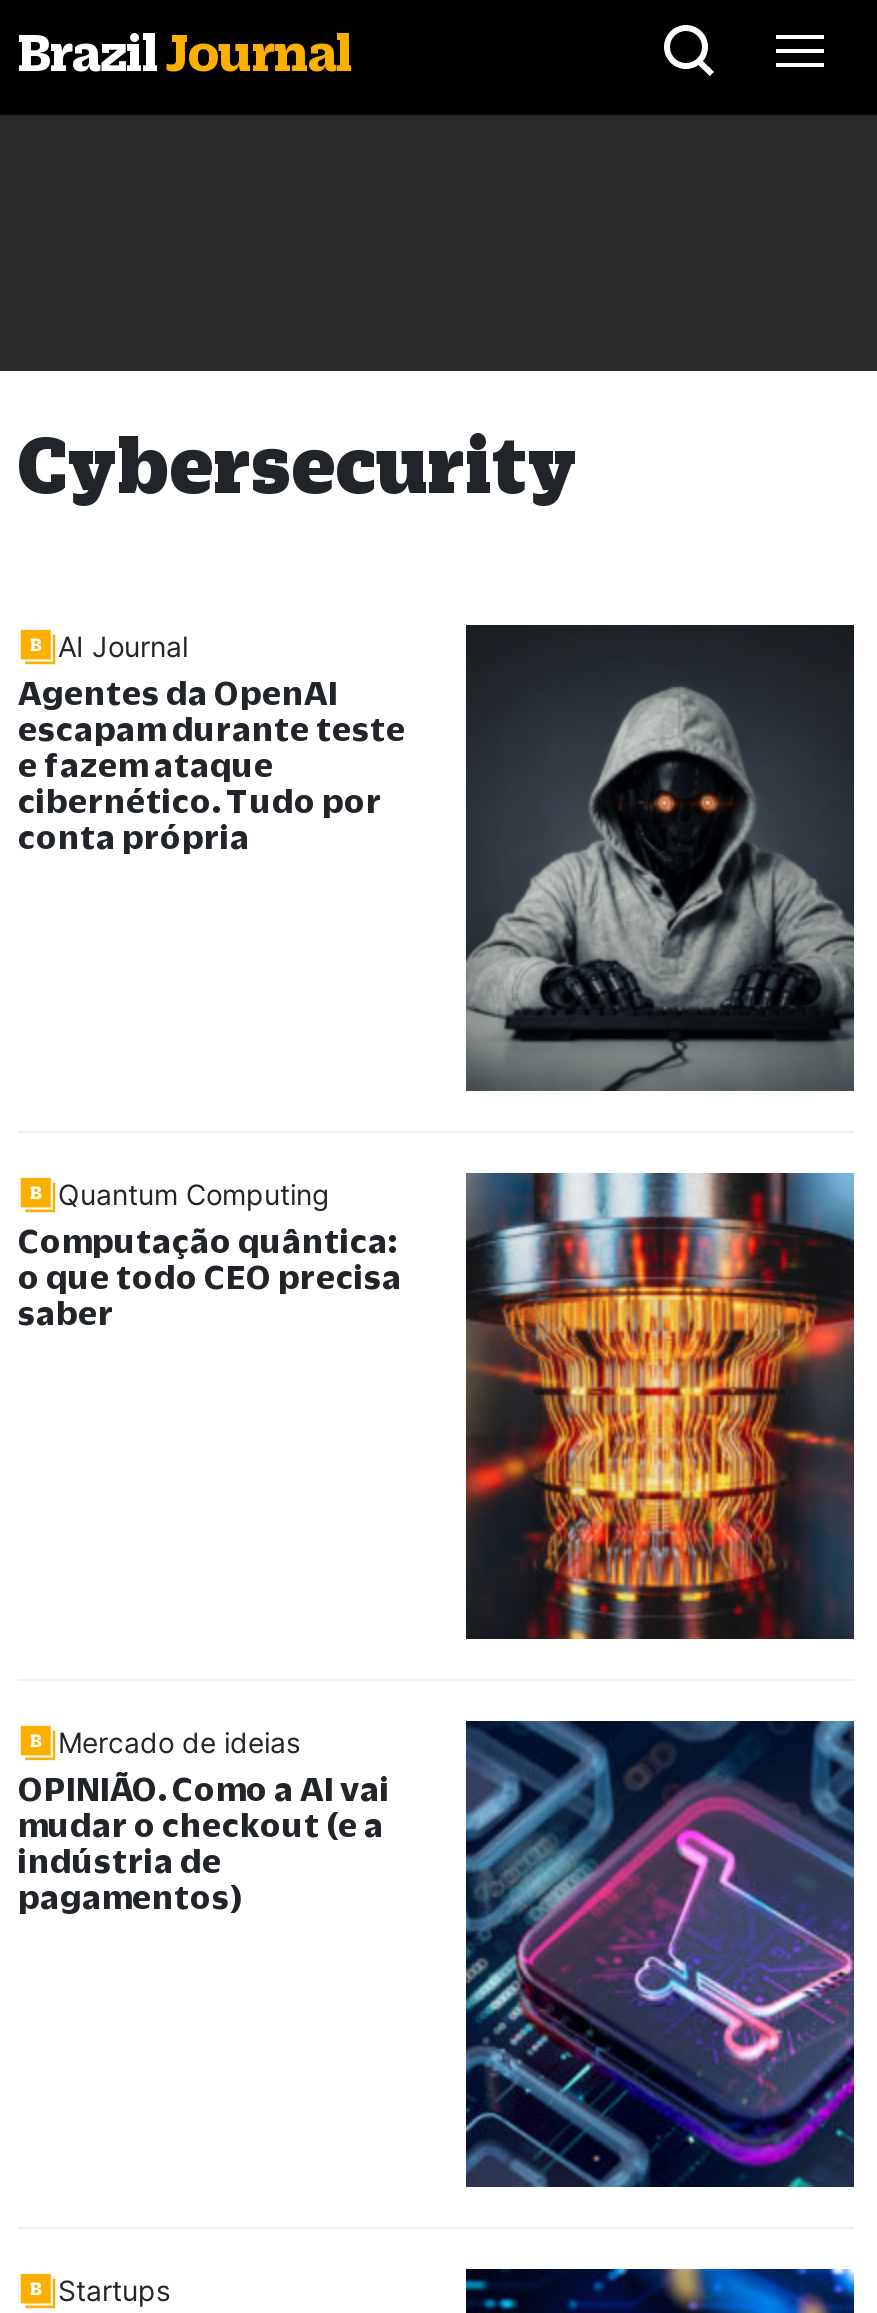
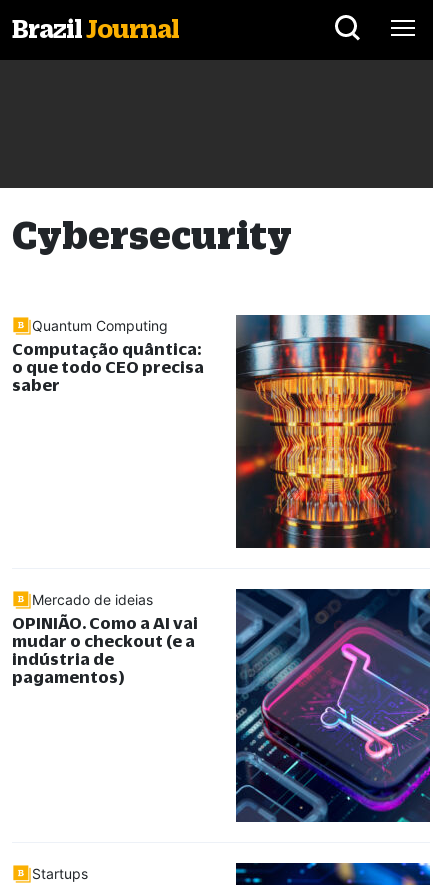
[18,623,856,1093] [image] | AI Journal | Agentes da OpenAI | escapam durante teste | e fazem ataque | cibernético. Tudo por | conta própria -> none

